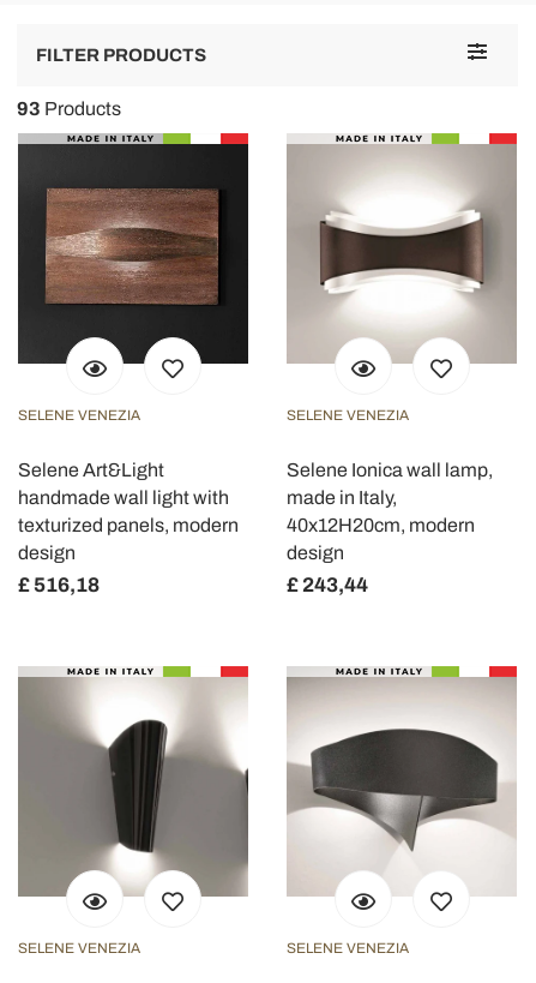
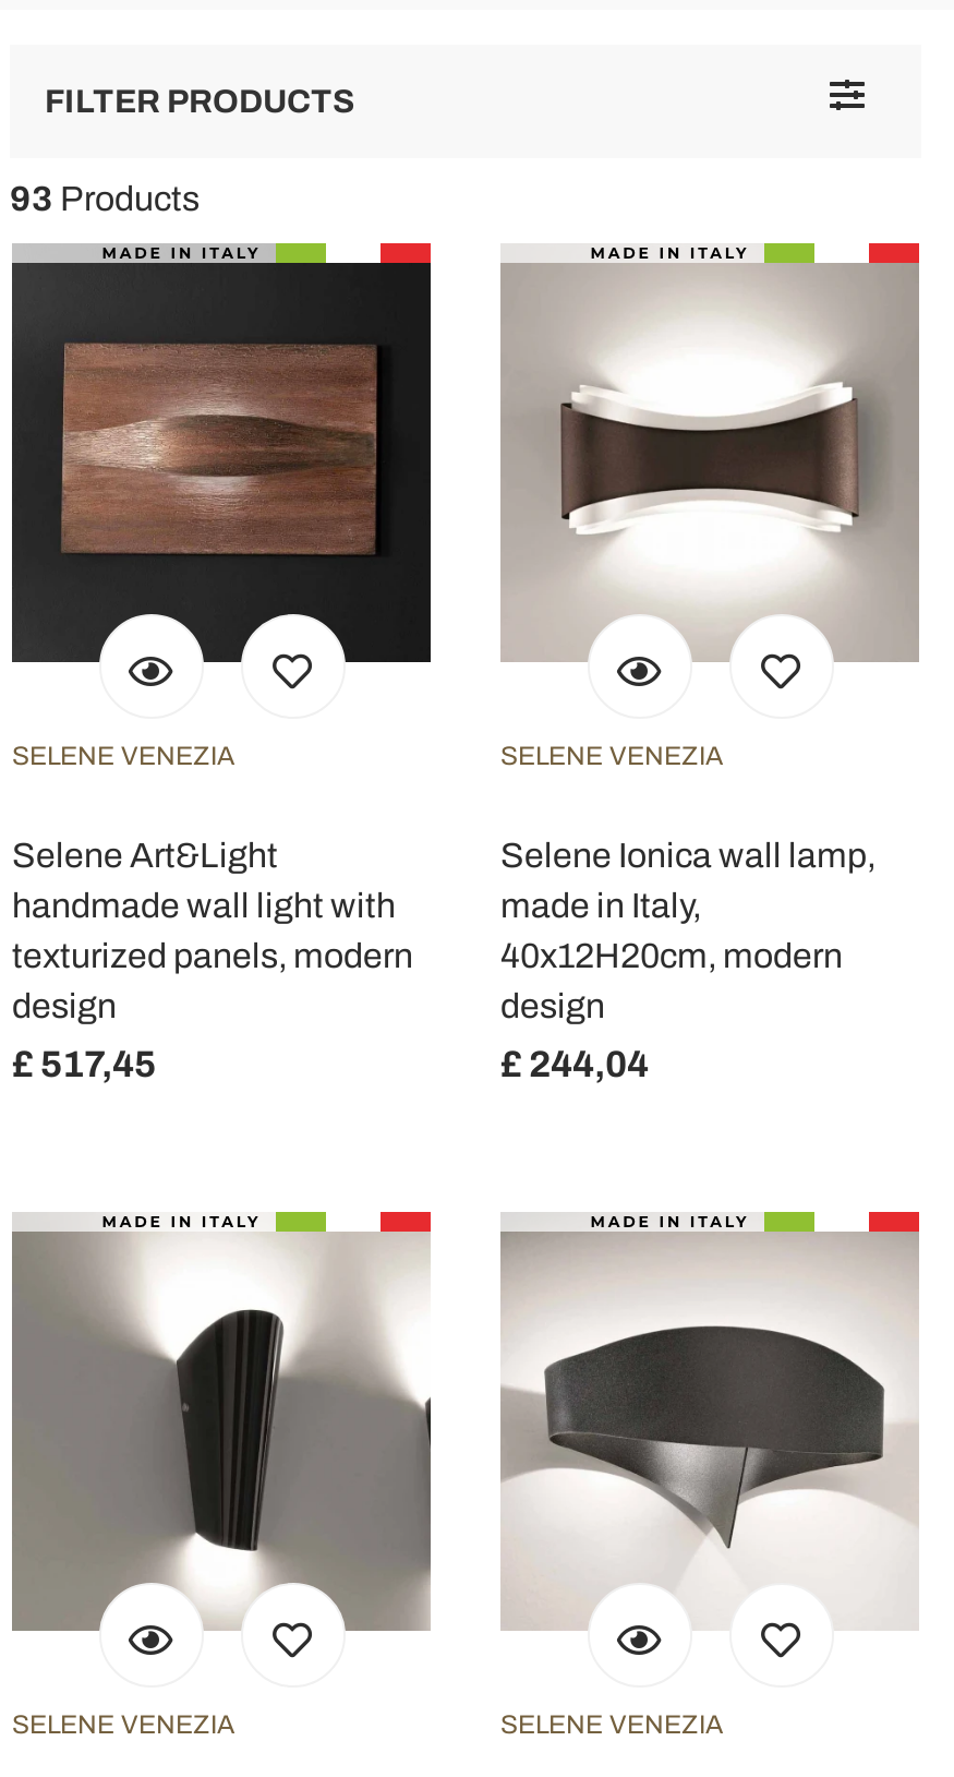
[18,574,100,597] £ 516,18 -> [12,1044,156,1085] £ 517,45
[287,574,368,597] £ 243,44 -> [500,1044,649,1085] £ 244,04

